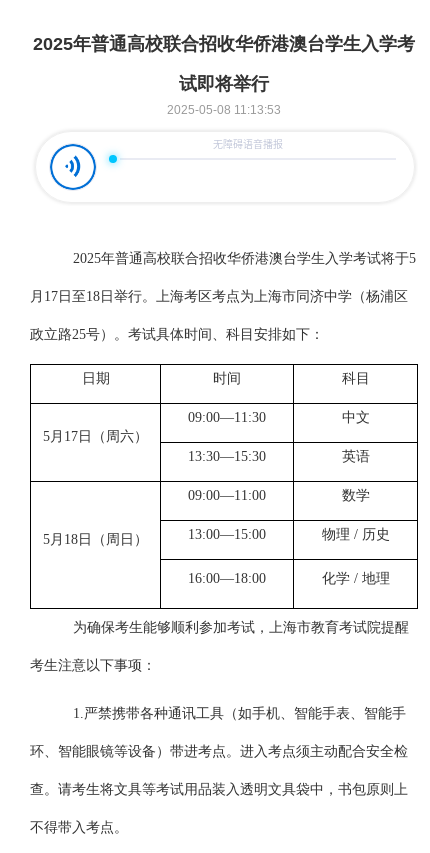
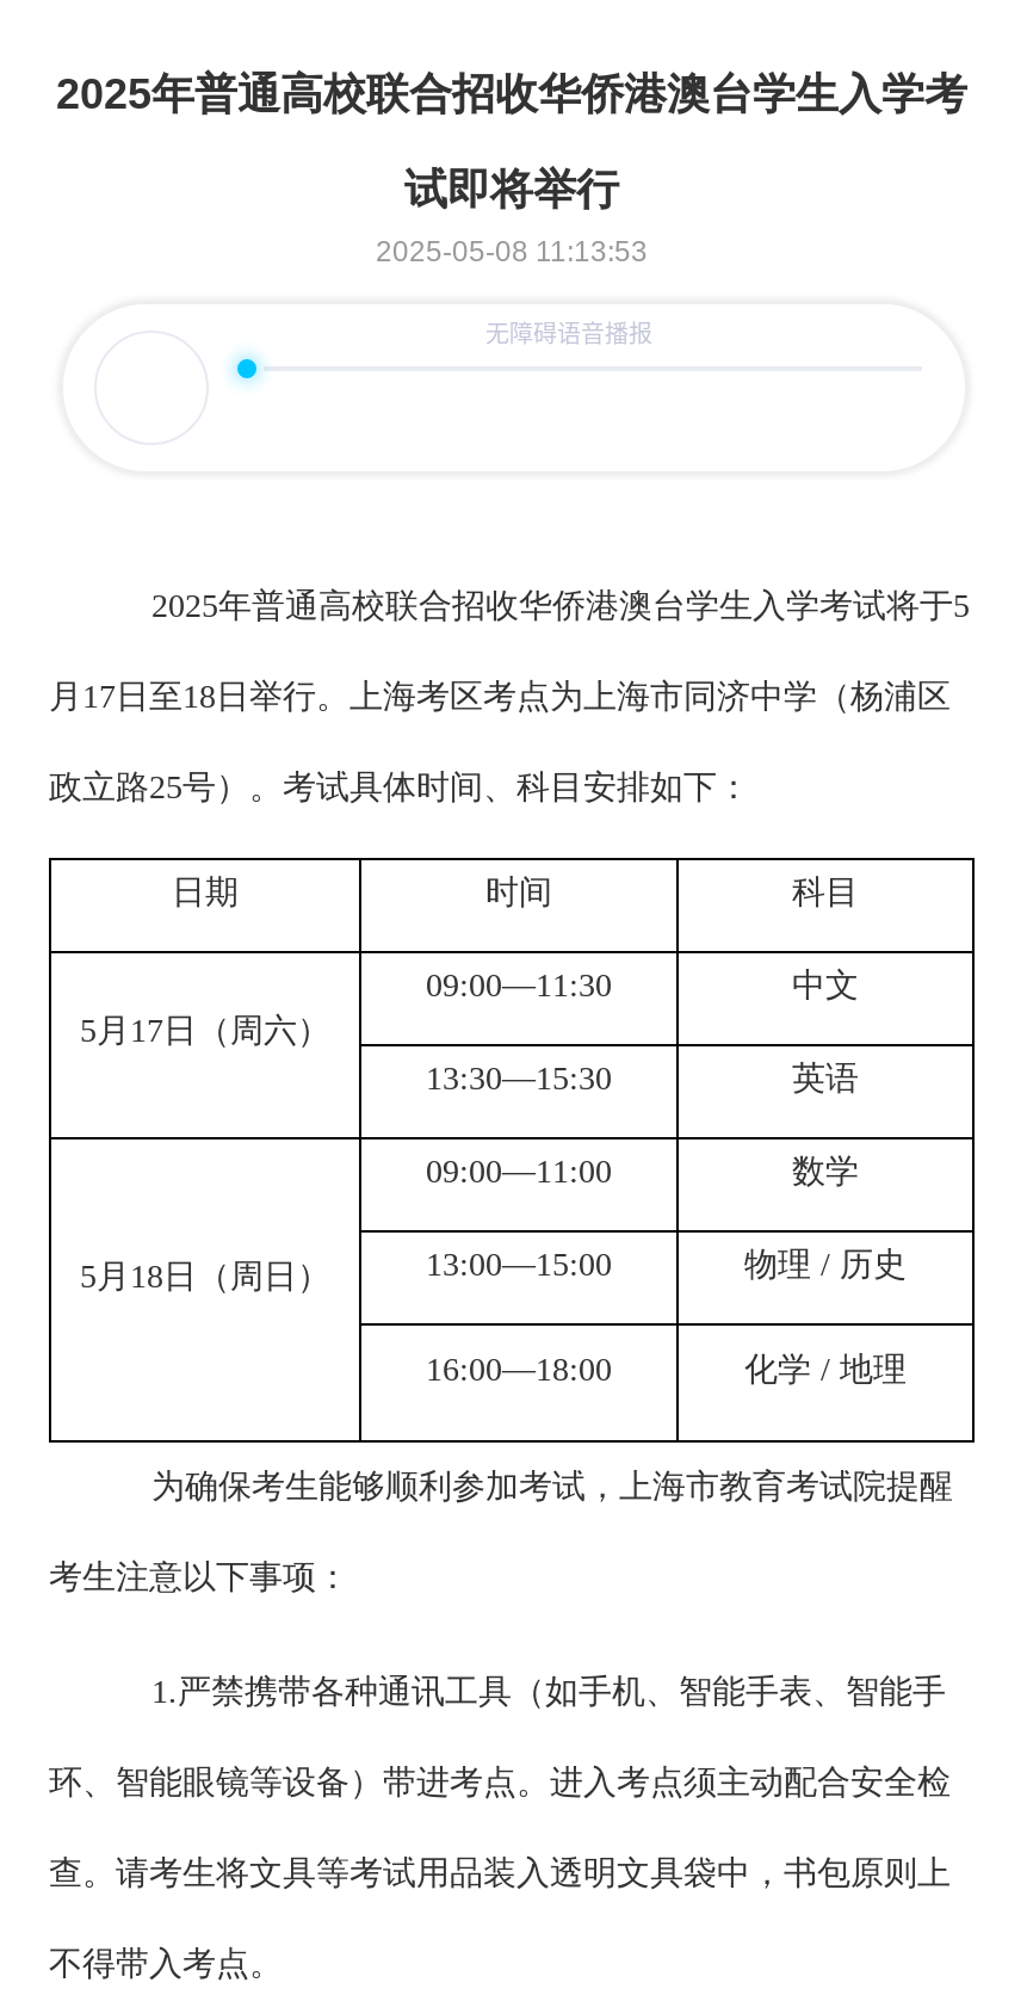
[49,143,97,191] [image] -> none

